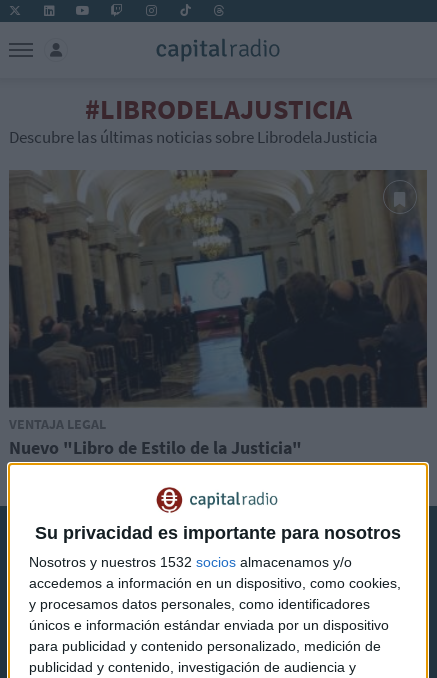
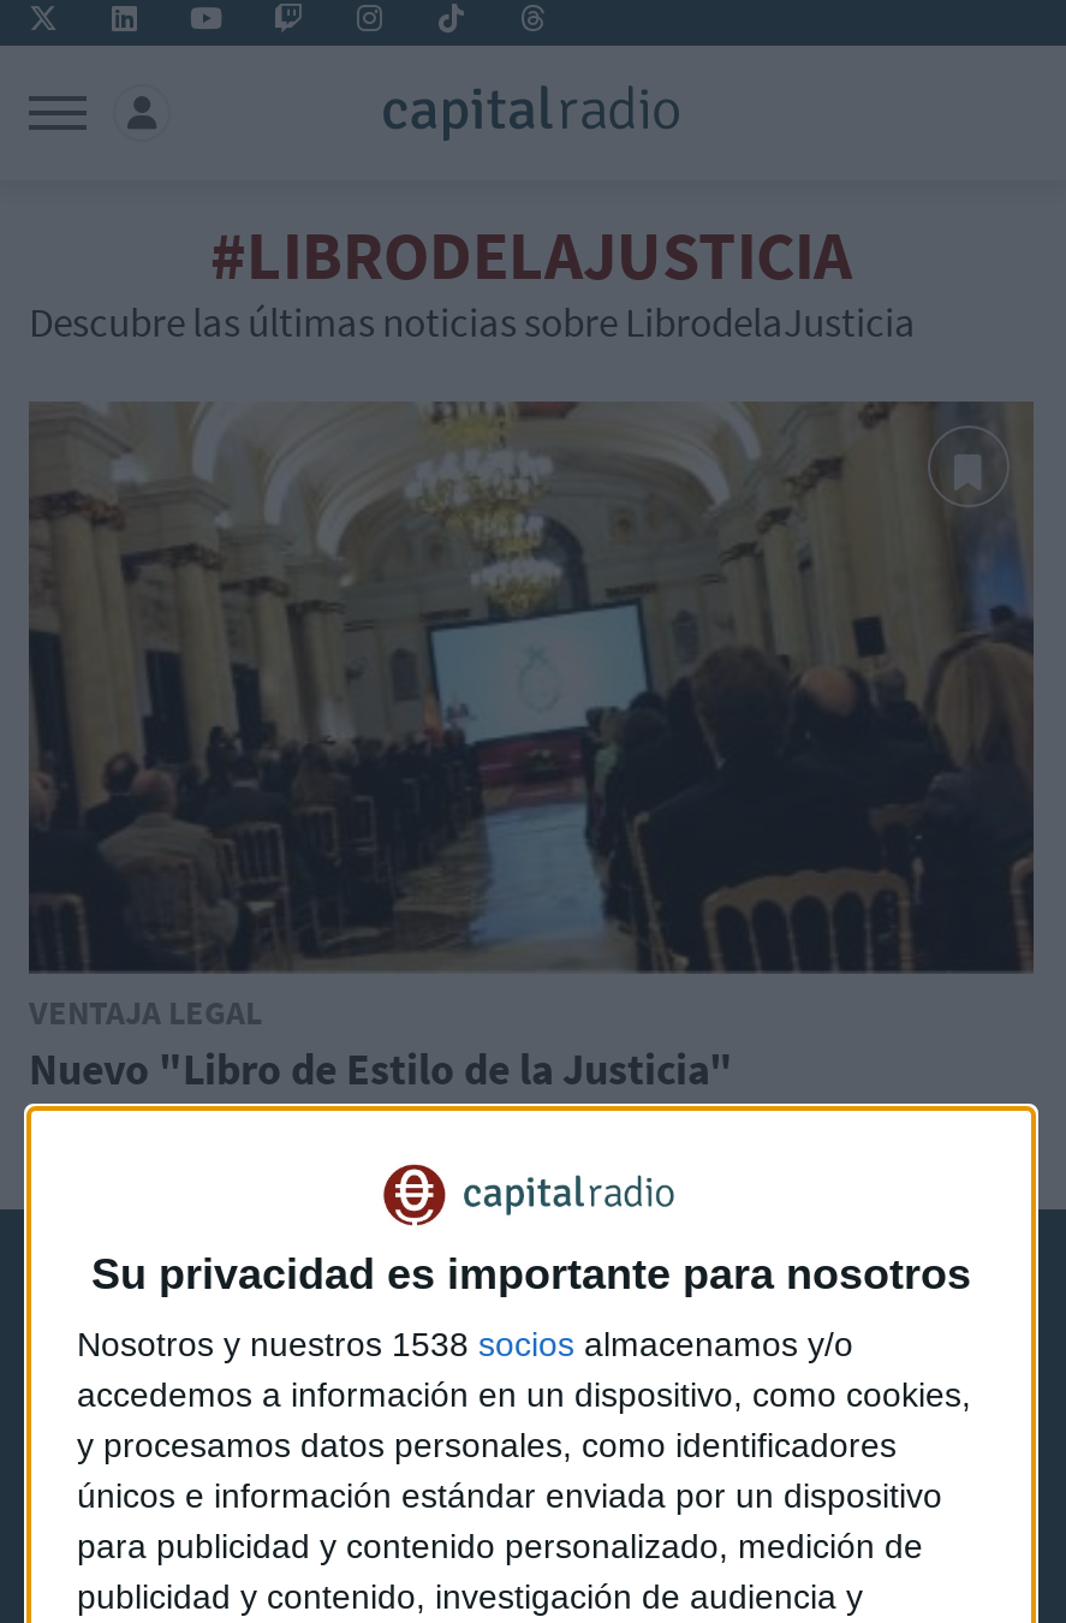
[29,554,352,570] Nosotros y nuestros 1532 socios almacenamos y/o -> [77,1326,853,1364] Nosotros y nuestros 1538 socios almacenamos y/o

